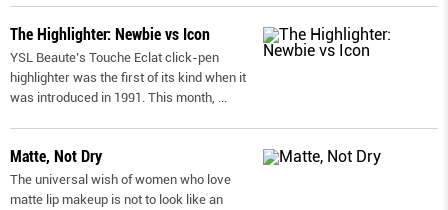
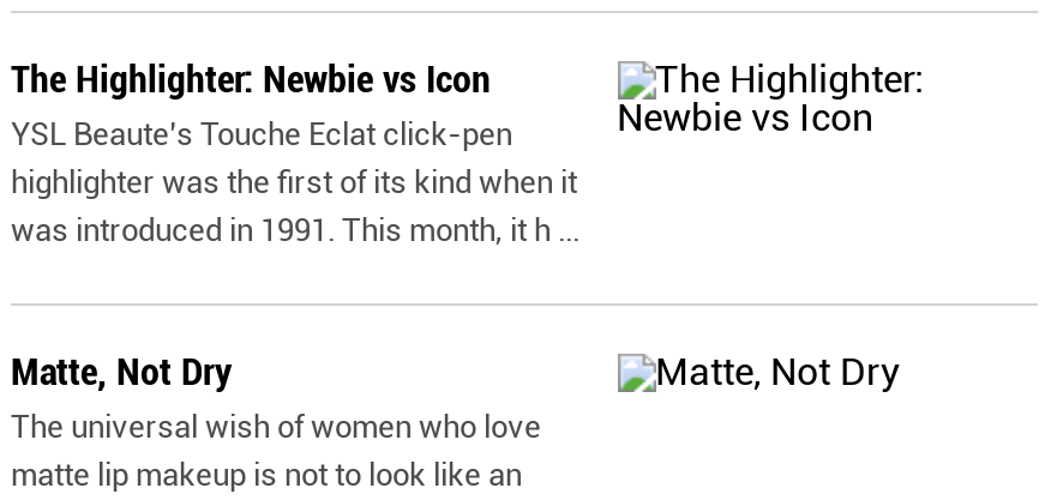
[10,90,227,105] was introduced in 1991. This month,... -> [11,212,579,248] was introduced in 1991. This month, it h ...

